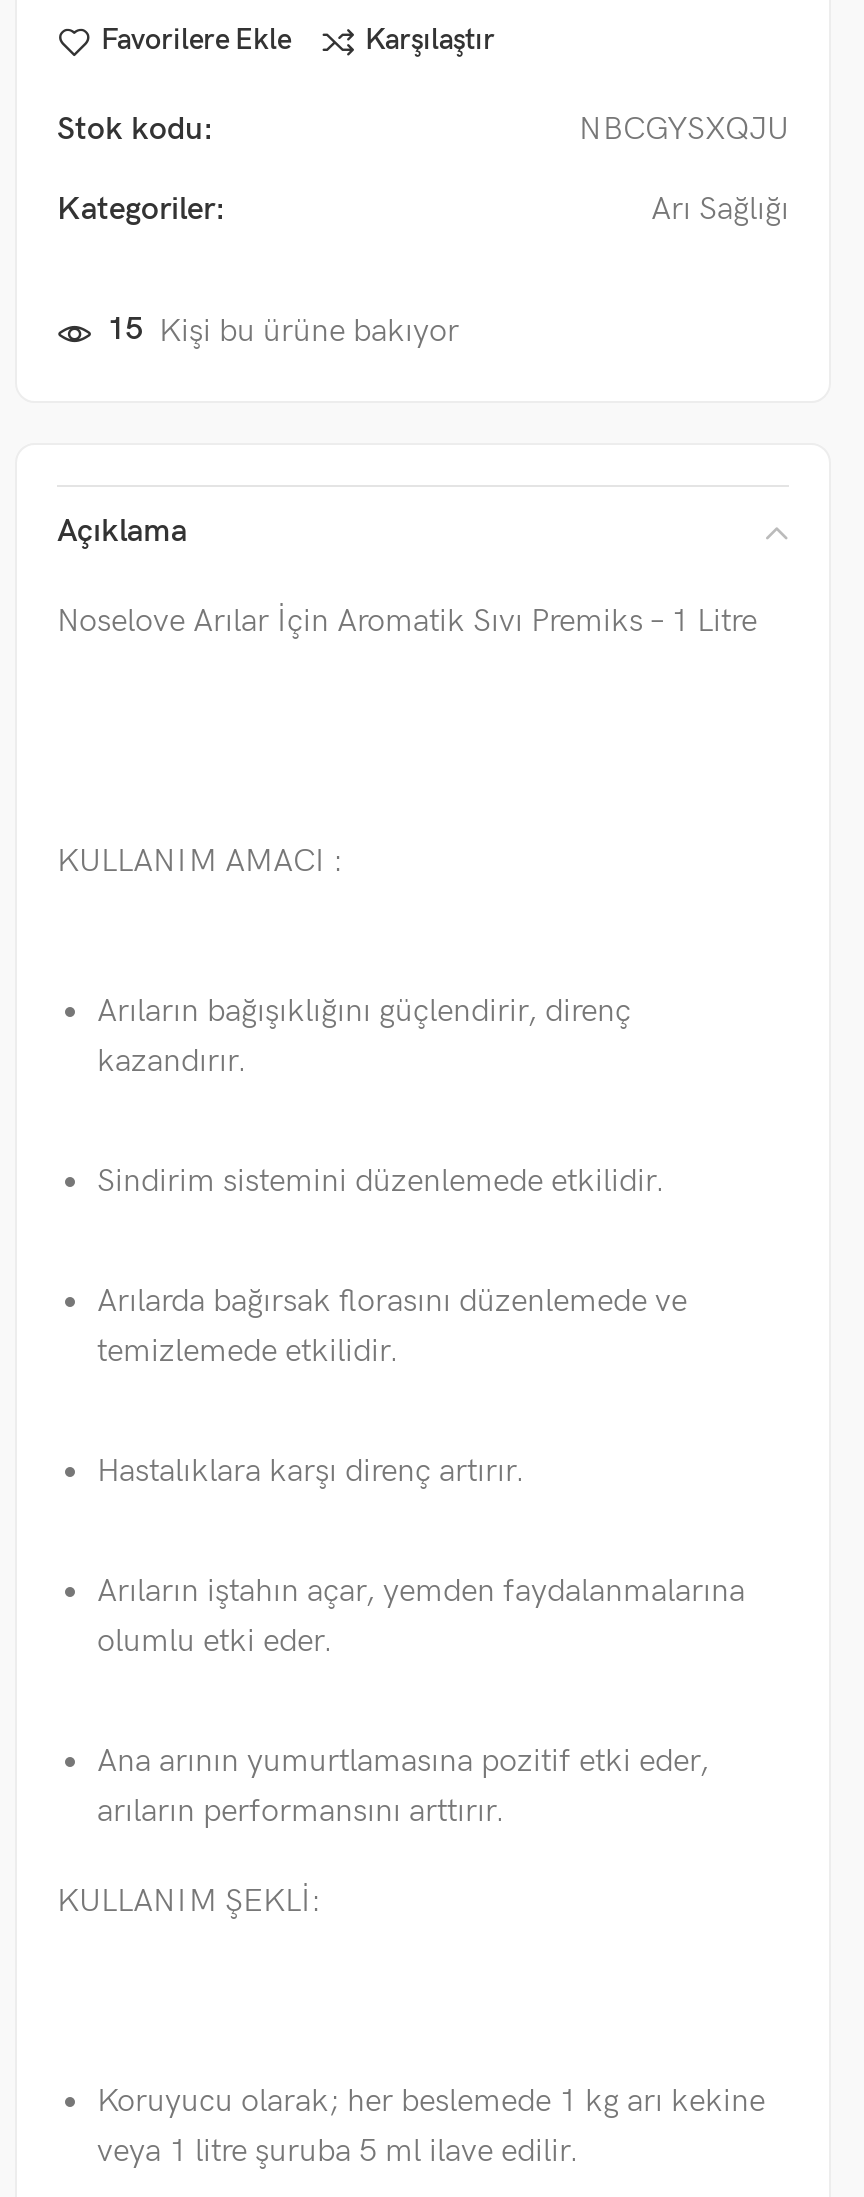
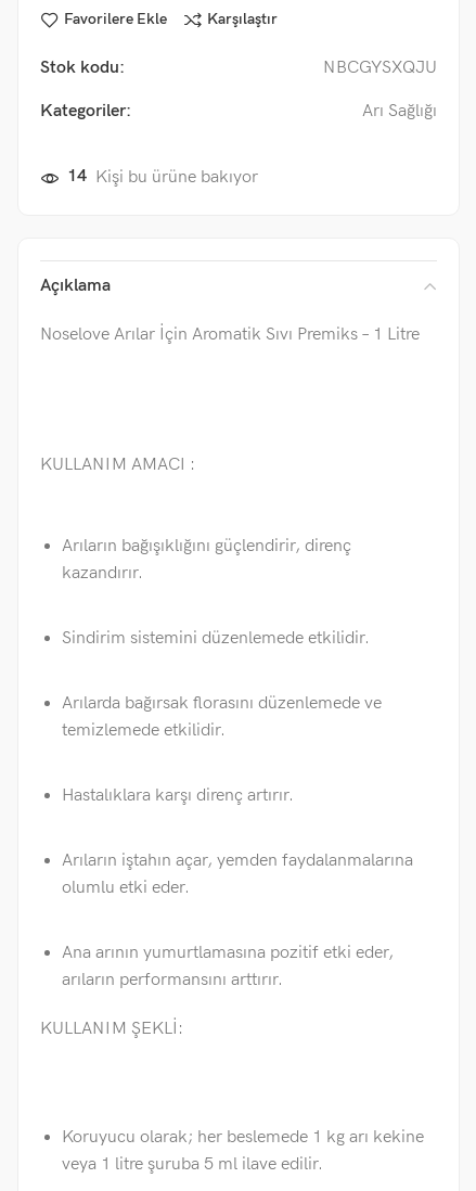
[107,311,459,351] 15 Kişi bu ürüne bakıyor -> [67,166,258,188] 14 Kişi bu ürüne bakıyor

